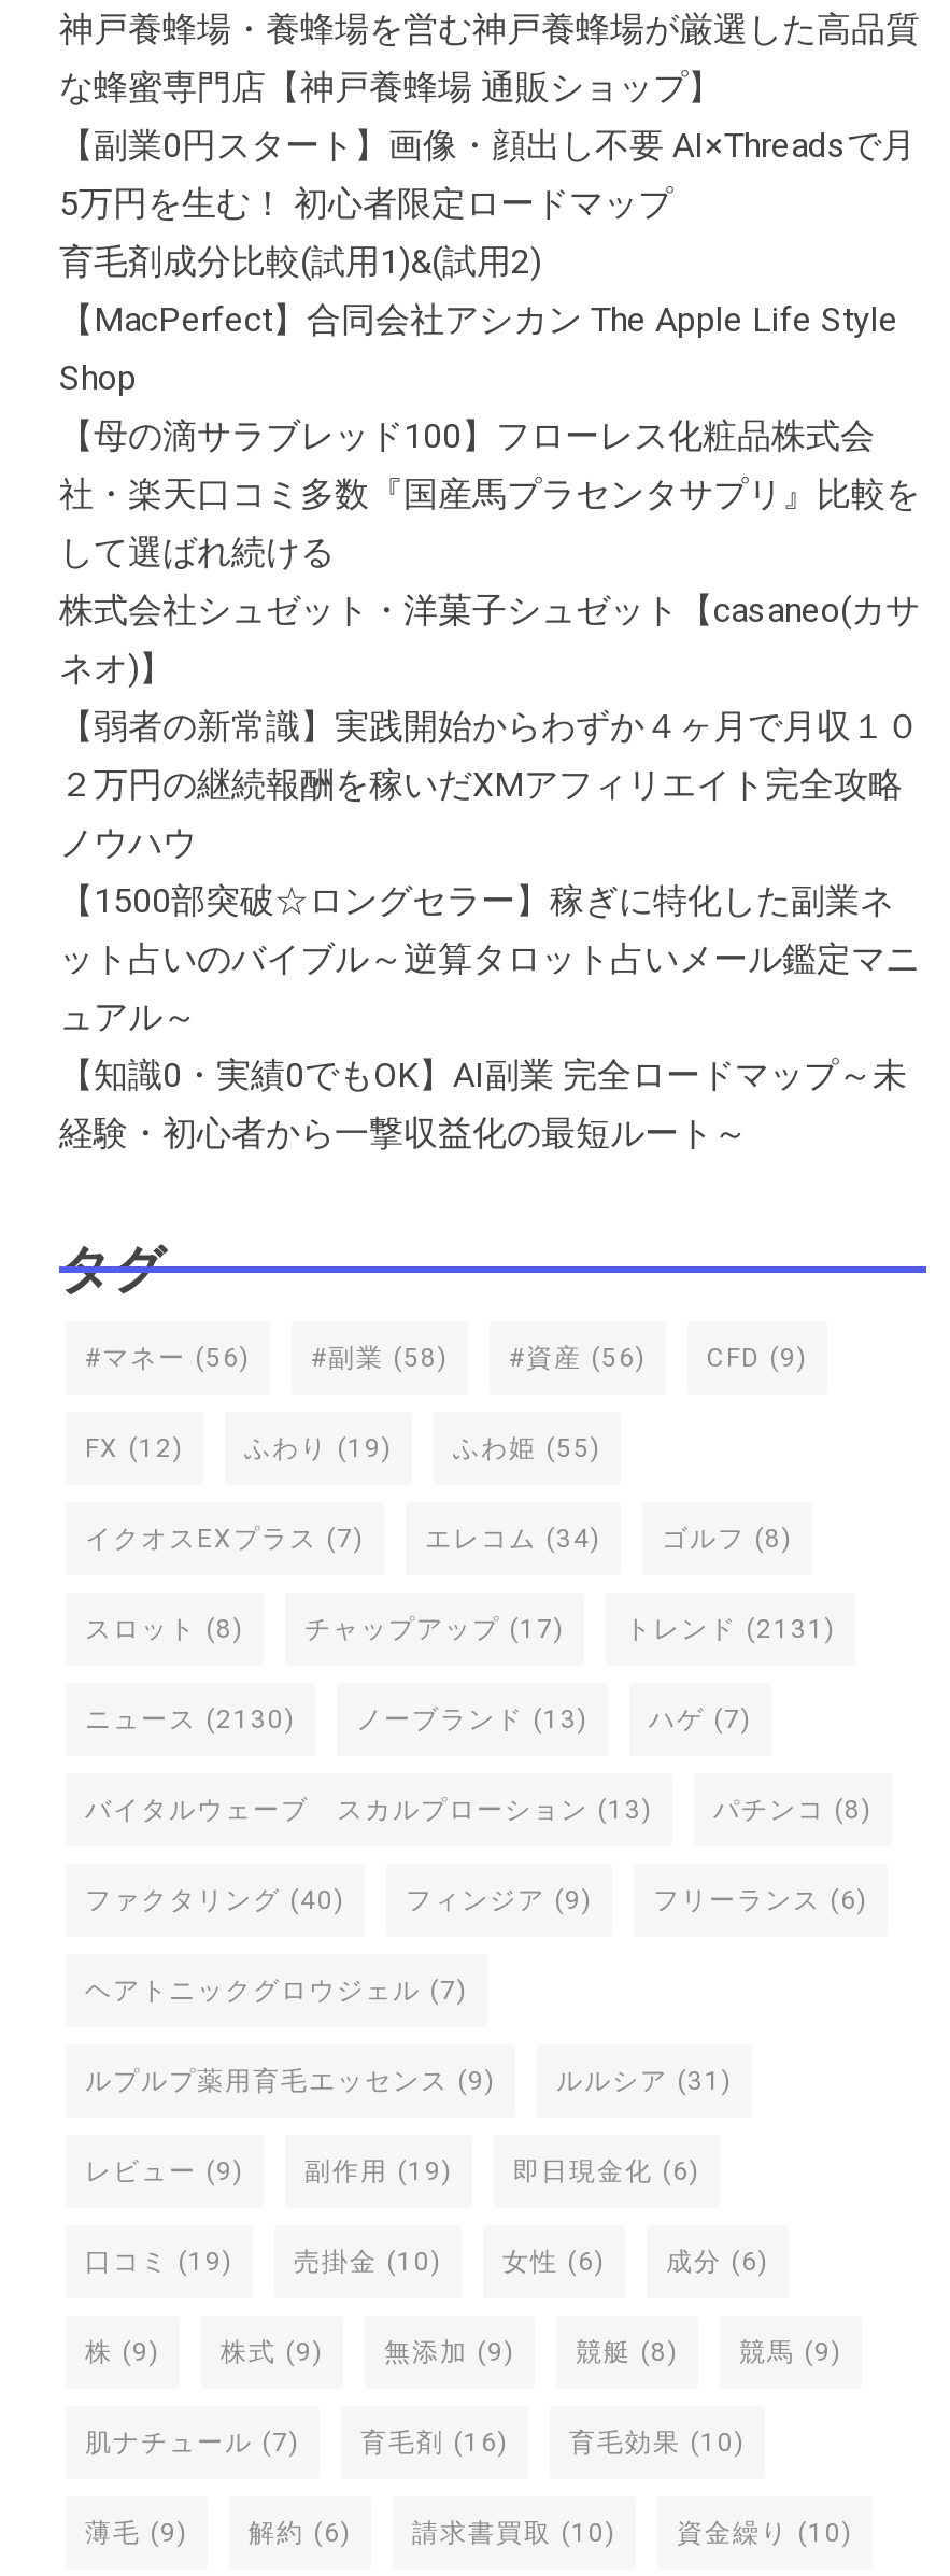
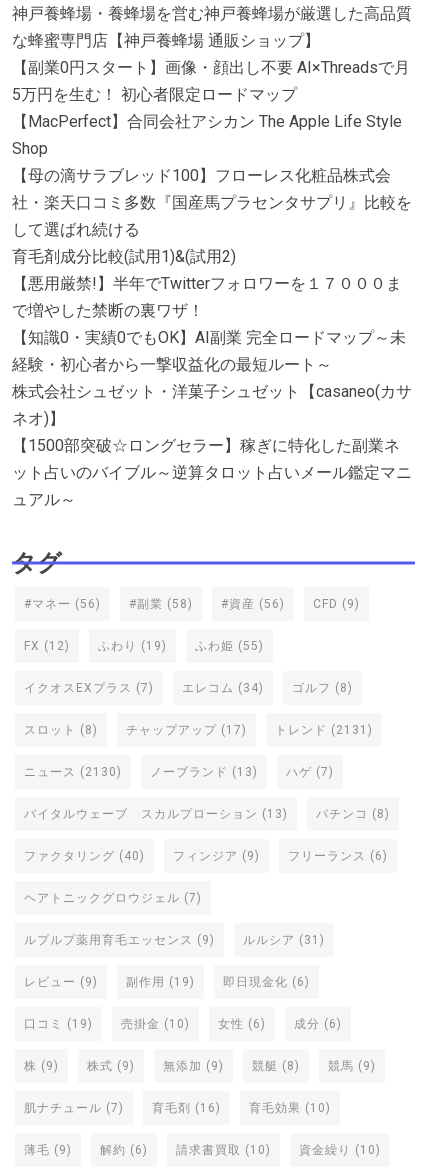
moved [59,242,541,283] -> [12,247,236,266]: 育毛剤成分比較(試用1)&(試用2)
none -> [12,274,402,320] 【悪用厳禁!】半年でTwitterフォロワーを１７０００ま | で増やした禁断の裏ワザ！
moved [59,590,920,689] -> [12,382,412,428]: 株式会社シュゼット・洋菓子シュゼット【casaneo(カサ | ネオ)】
[59,707,920,864] 【弱者の新常識】実践開始からわずか４ヶ月で月収１０ | ２万円の継続報酬を稼いだXMアフィリエイト完全攻略 | ノウハウ -> none
moved [59,939,920,1038] -> [12,463,412,509]: ット占いのバイブル～逆算タロット占いメール鑑定マニ | ュアル～
moved [59,1055,907,1154] -> [12,328,406,374]: 【知識0・実績0でもOK】AI副業 完全ロードマップ～未 | 経験・初心者から一撃収益化の最短ルート～

